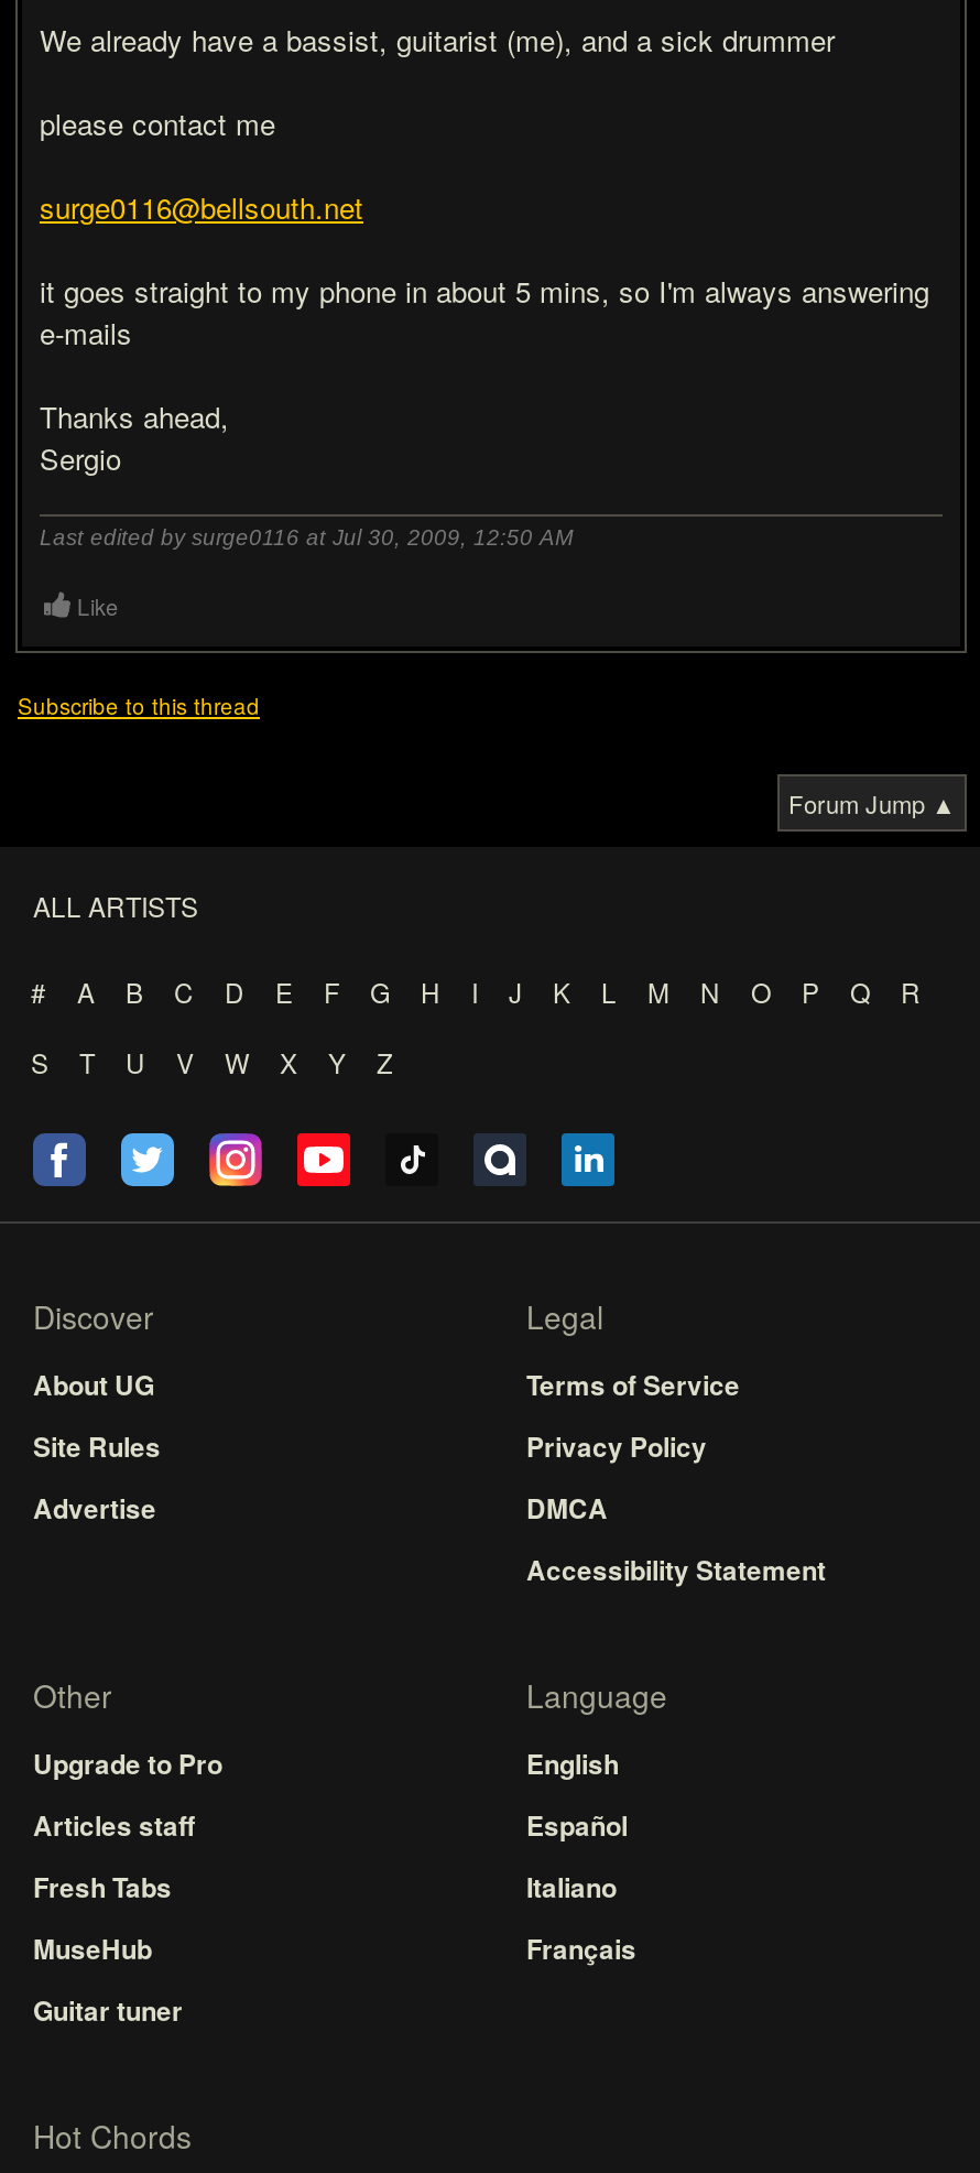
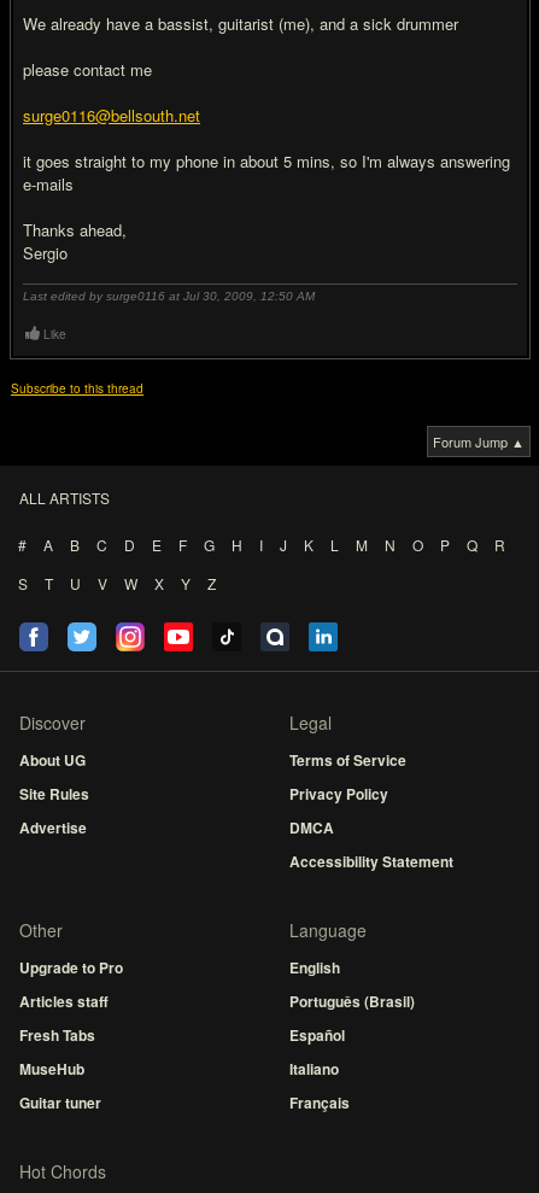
moved [526,1805,636,1968] -> [289,1024,350,1113]: Español | Italiano | Français
none -> [289,990,415,1012] Português (Brasil)

